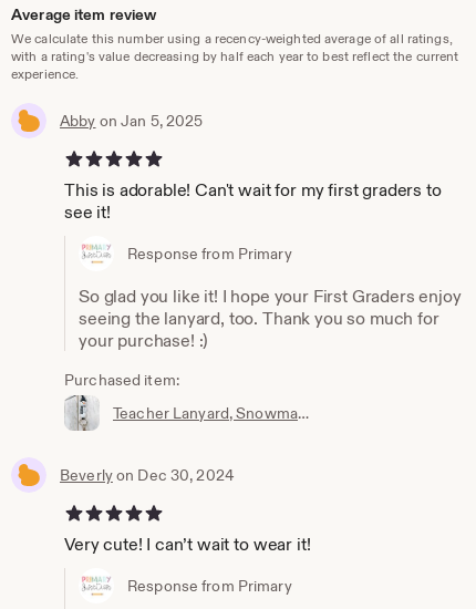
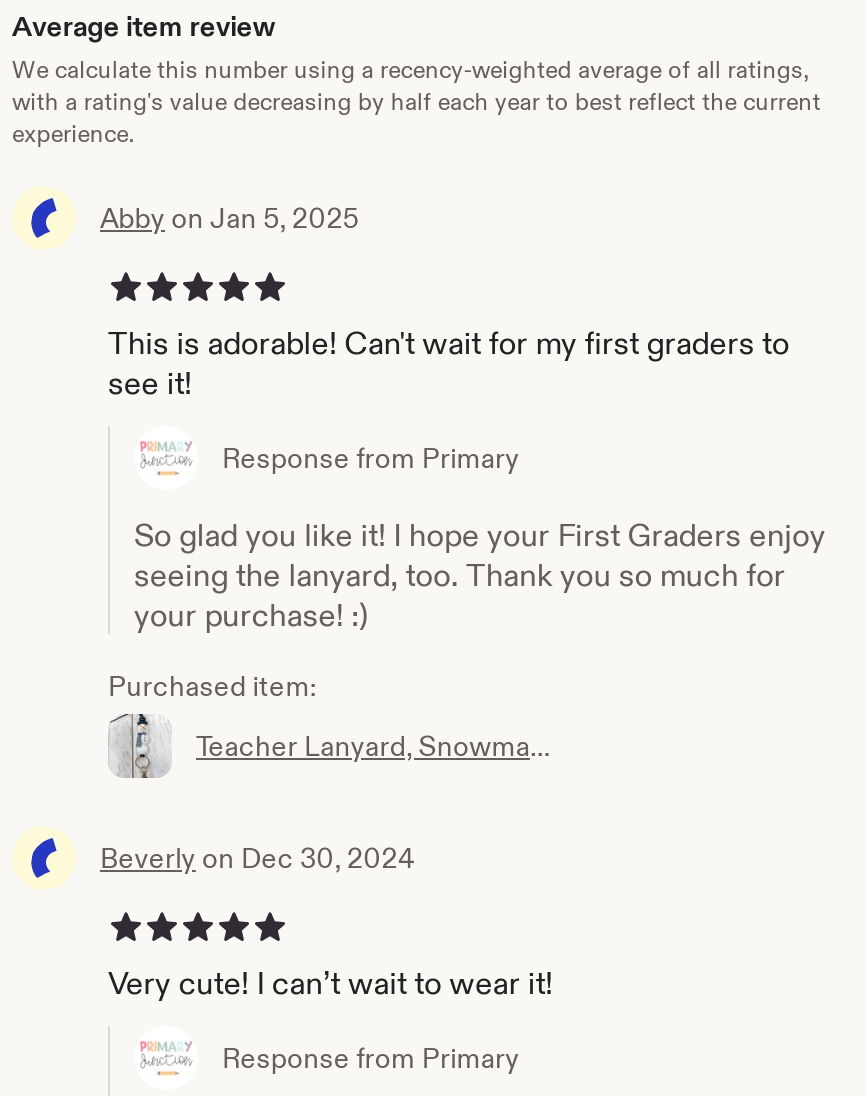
[11,103,46,138] [image] -> [12,186,76,250] [image]
[11,457,46,493] [image] -> [12,826,76,890] [image]

